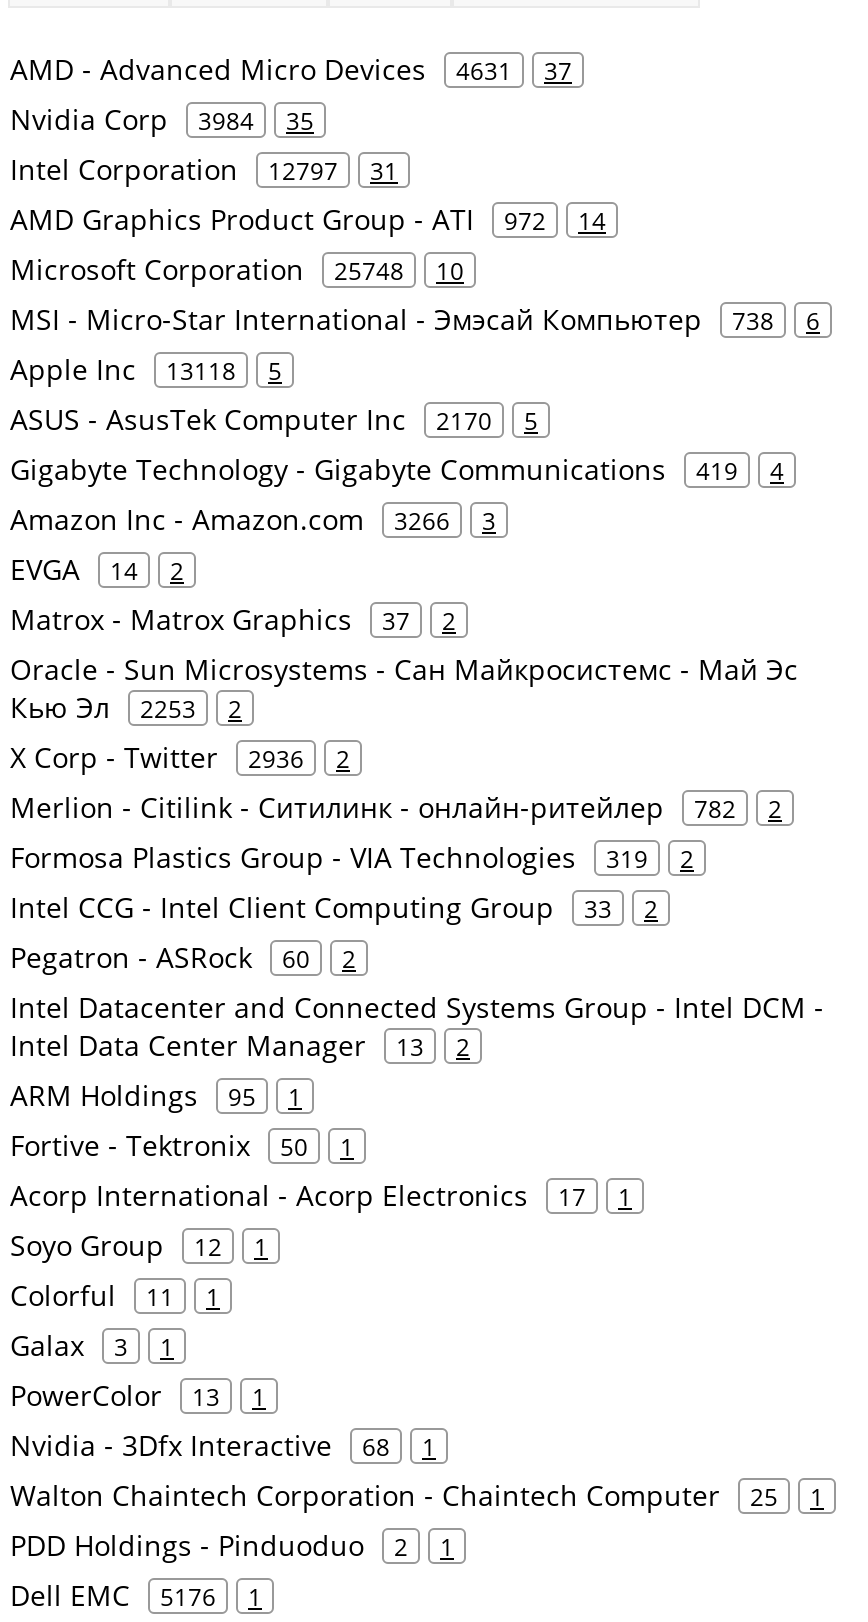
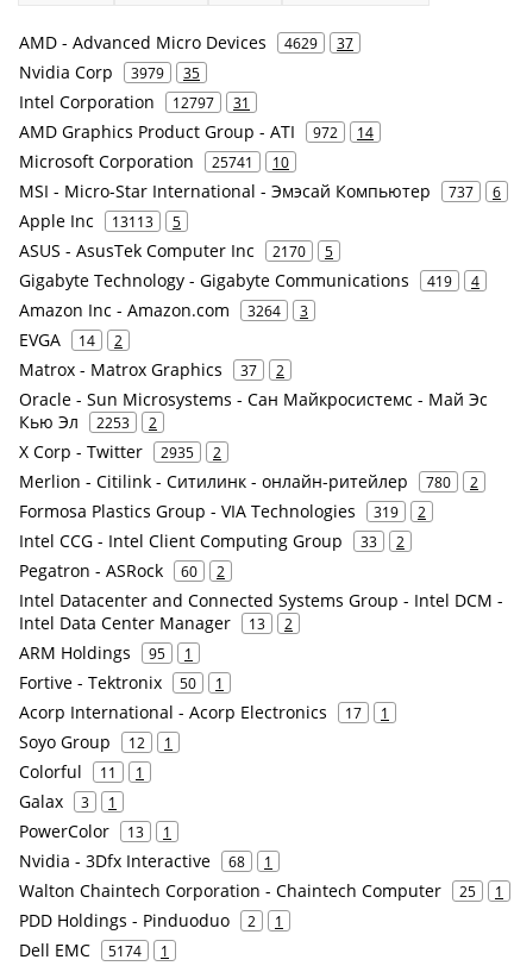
[10,50,572,88] AMD - Advanced Micro Devices 4631 37 -> [19,31,353,54] AMD - Advanced Micro Devices 4629 37
[10,100,314,138] Nvidia Corp 3984 35 -> [19,61,200,83] Nvidia Corp 3979 35
[10,250,464,288] Microsoft Corporation 25748 10 -> [19,150,289,172] Microsoft Corporation 25741 10
[10,300,820,338] MSI - Micro-Star International - Эмэсай Компьютер 738 6 -> [19,180,501,202] MSI - Micro-Star International - Эмэсай Компьютер 737 6
[10,350,282,388] Apple Inc 13118 5 -> [19,209,181,232] Apple Inc 13113 5
[10,500,496,538] Amazon Inc - Amazon.com 3266 3 -> [19,299,308,321] Amazon Inc - Amazon.com 3264 3
[10,738,350,776] X Corp - Twitter 2936 2 -> [19,440,221,463] X Corp - Twitter 2935 2
[10,788,782,826] Merlion - Citilink - Ситилинк - онлайн-ритейлер 782 2 -> [19,470,478,493] Merlion - Citilink - Ситилинк - онлайн-ритейлер 780 2
[10,1576,262,1614] Dell EMC 5176 1 -> [19,939,169,961] Dell EMC 5174 1

